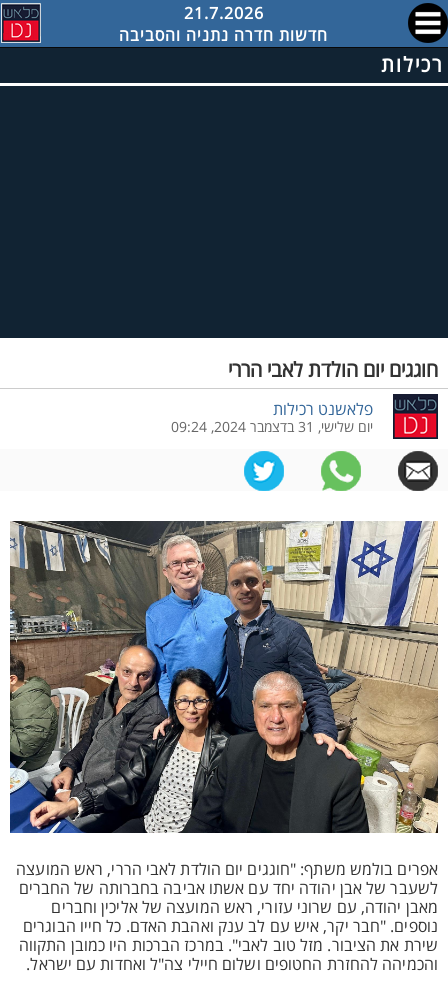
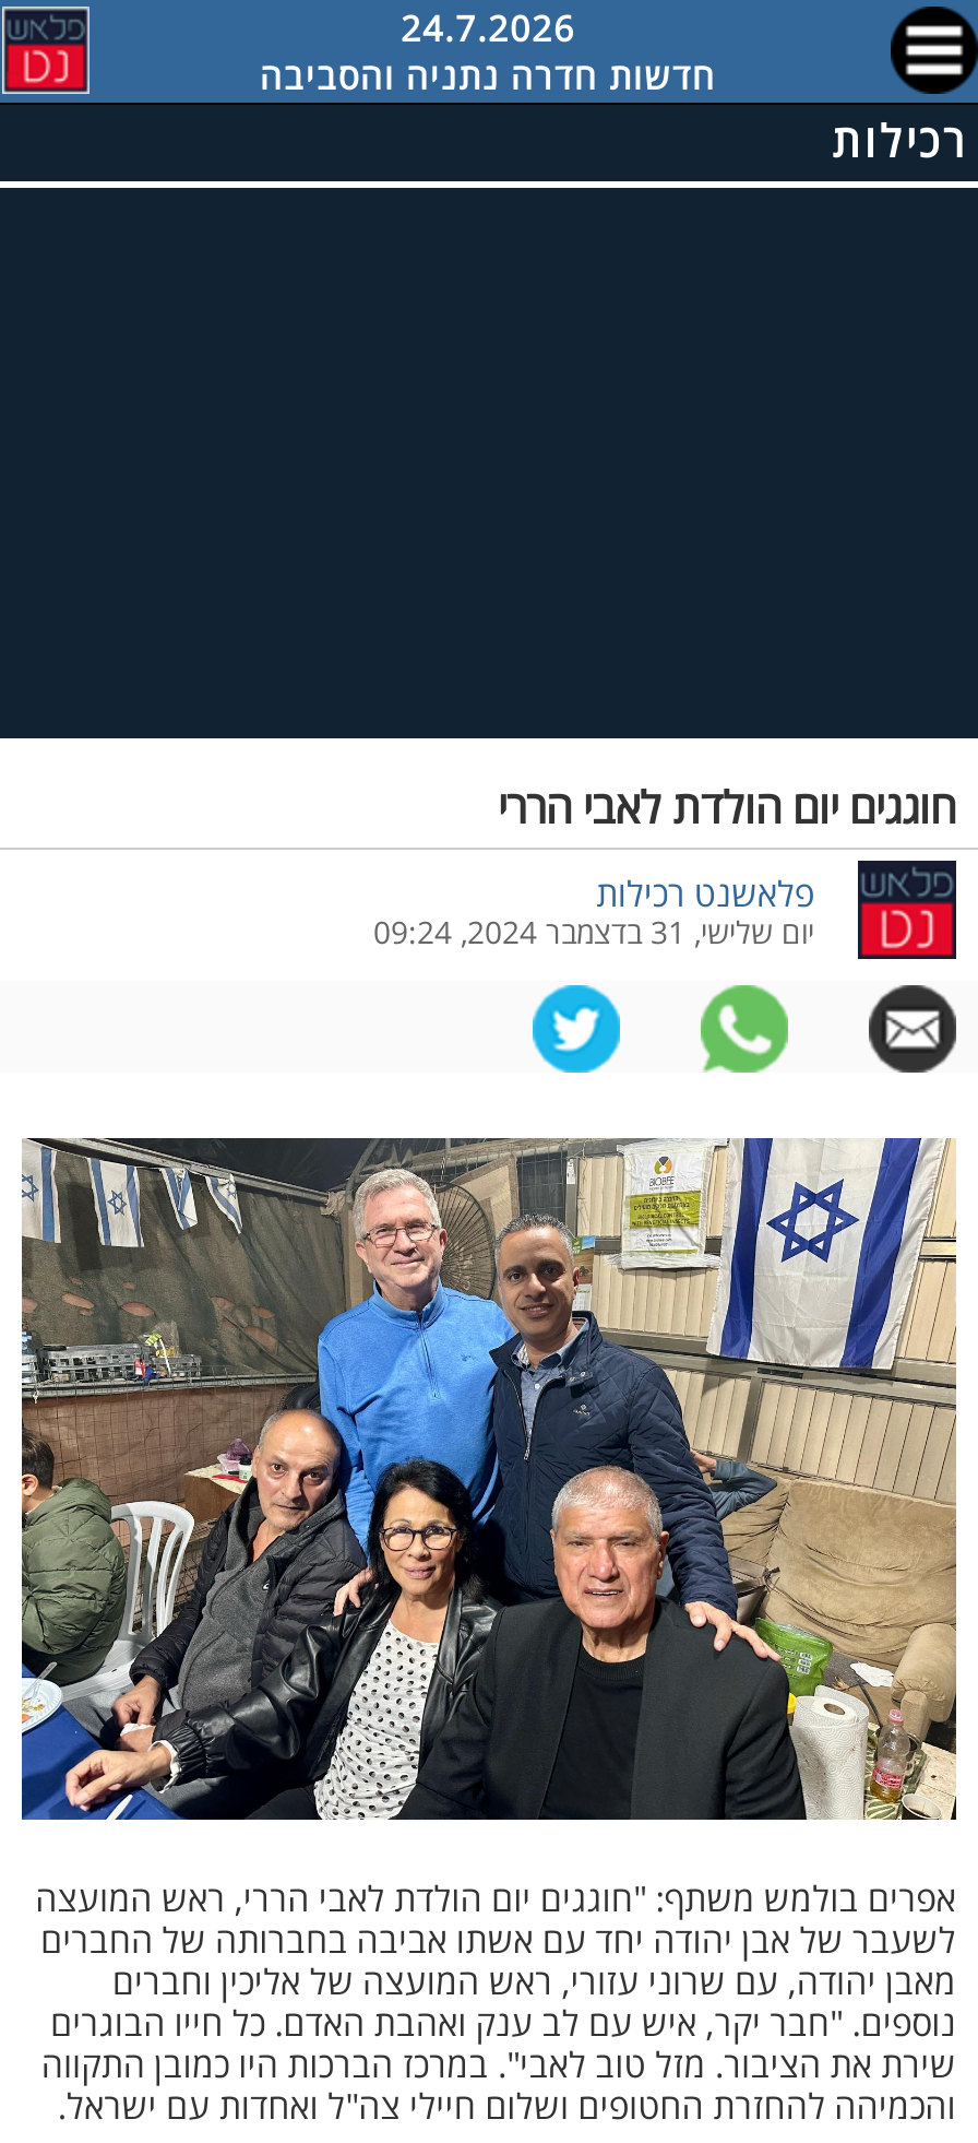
[183,4,263,24] 21.7.2026 -> [401,9,575,52] 24.7.2026

